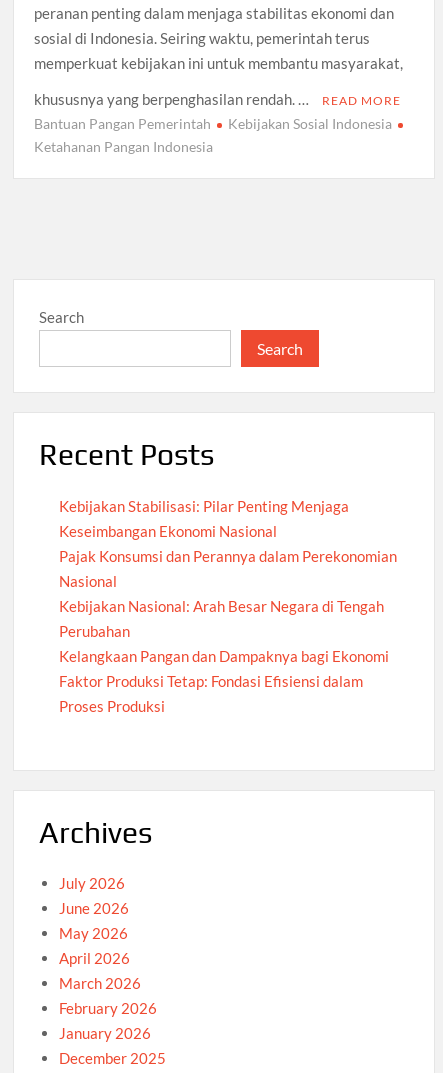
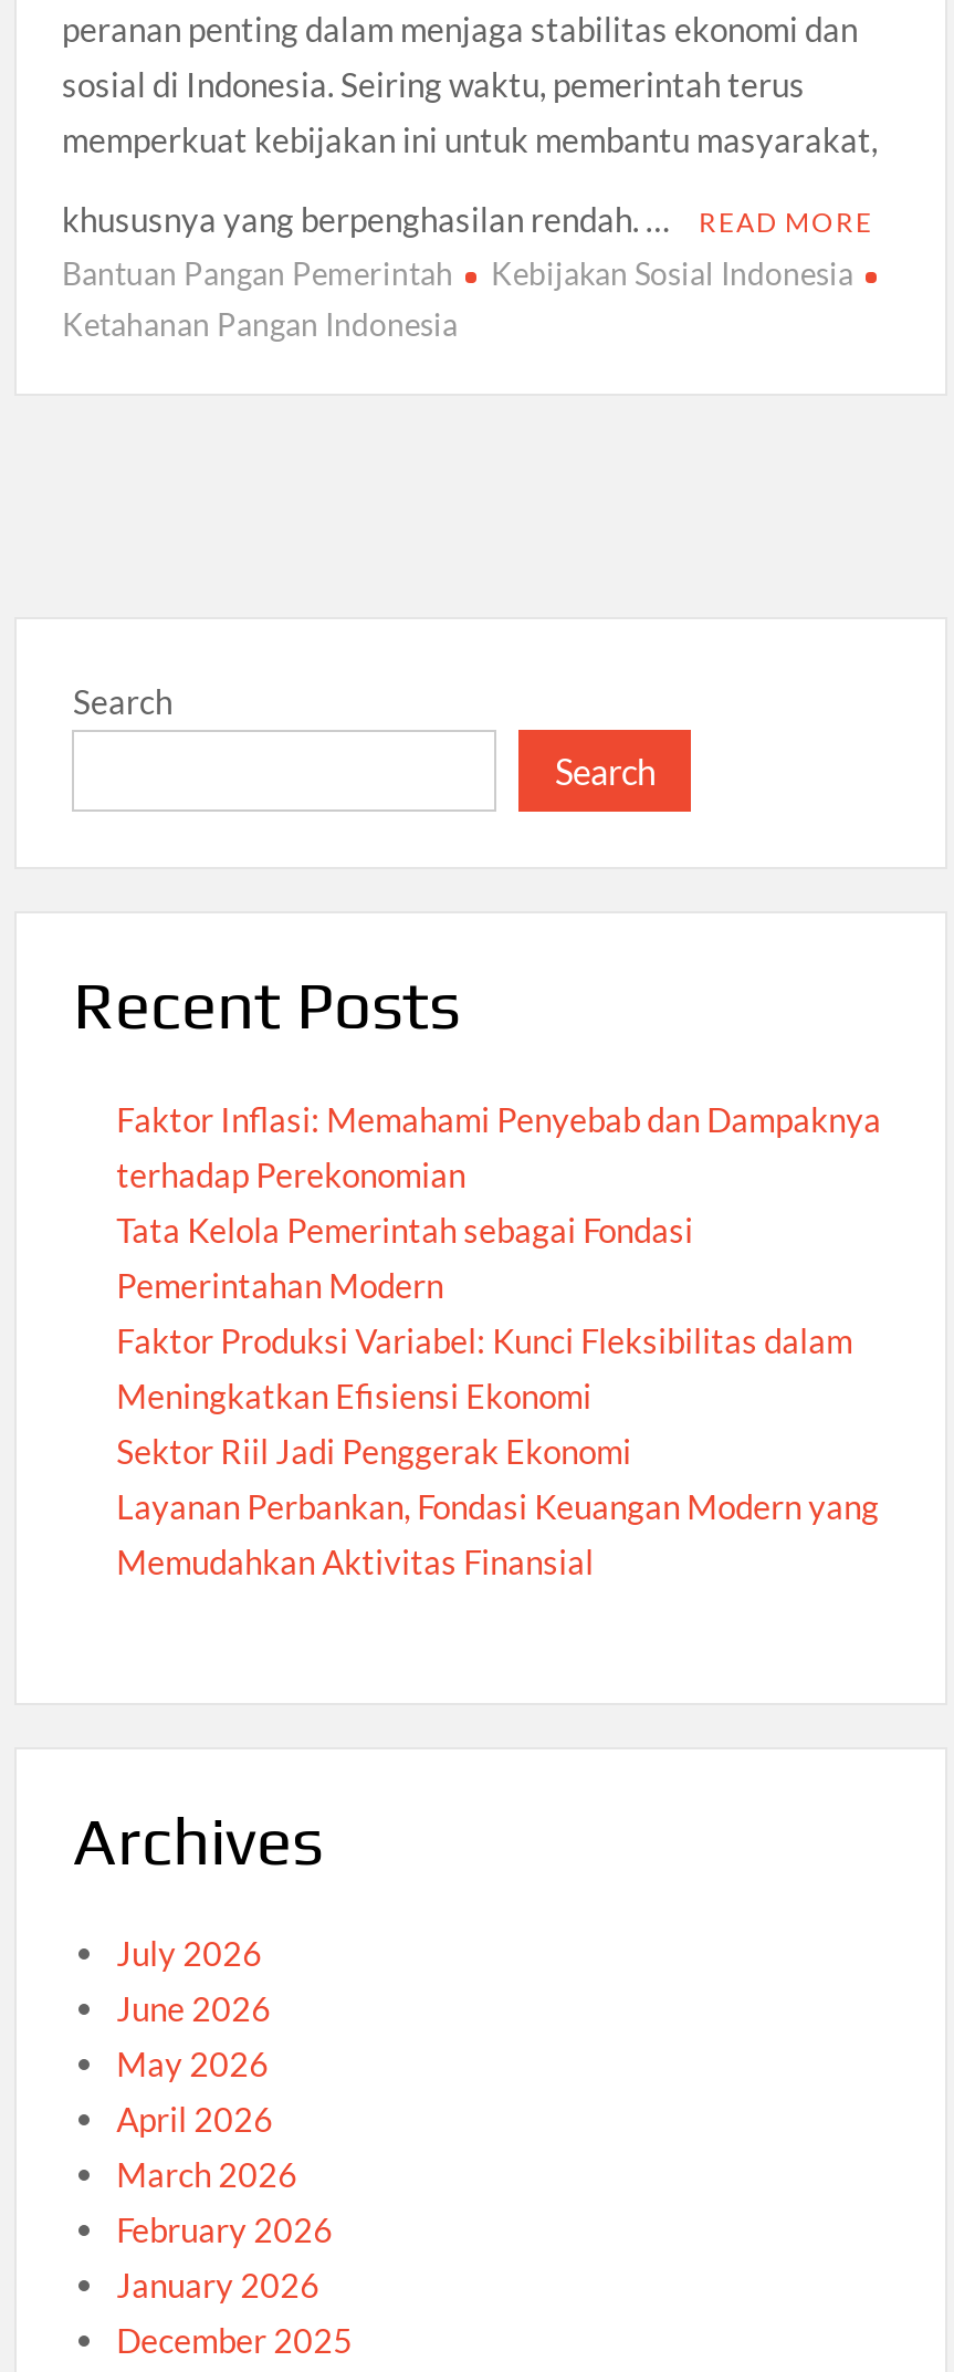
[59,496,397,714] Kebijakan Stabilisasi: Pilar Penting Menjaga | Keseimbangan Ekonomi Nasional | Pajak Konsumsi dan Perannya dalam Perekonomian | Nasional | Kebijakan Nasional: Arah Besar Negara di Tengah | Perubahan | Kelangkaan Pangan dan Dampaknya bagi Ekonomi | Faktor Produksi Tetap: Fondasi Efisiensi dalam | Proses Produksi -> [116,1098,881,1580] Faktor Inflasi: Memahami Penyebab dan Dampaknya | terhadap Perekonomian | Tata Kelola Pemerintah sebagai Fondasi | Pemerintahan Modern | Faktor Produksi Variabel: Kunci Fleksibilitas dalam | Meningkatkan Efisiensi Ekonomi | Sektor Riil Jadi Penggerak Ekonomi | Layanan Perbankan, Fondasi Keuangan Modern yang | Memudahkan Aktivitas Finansial

